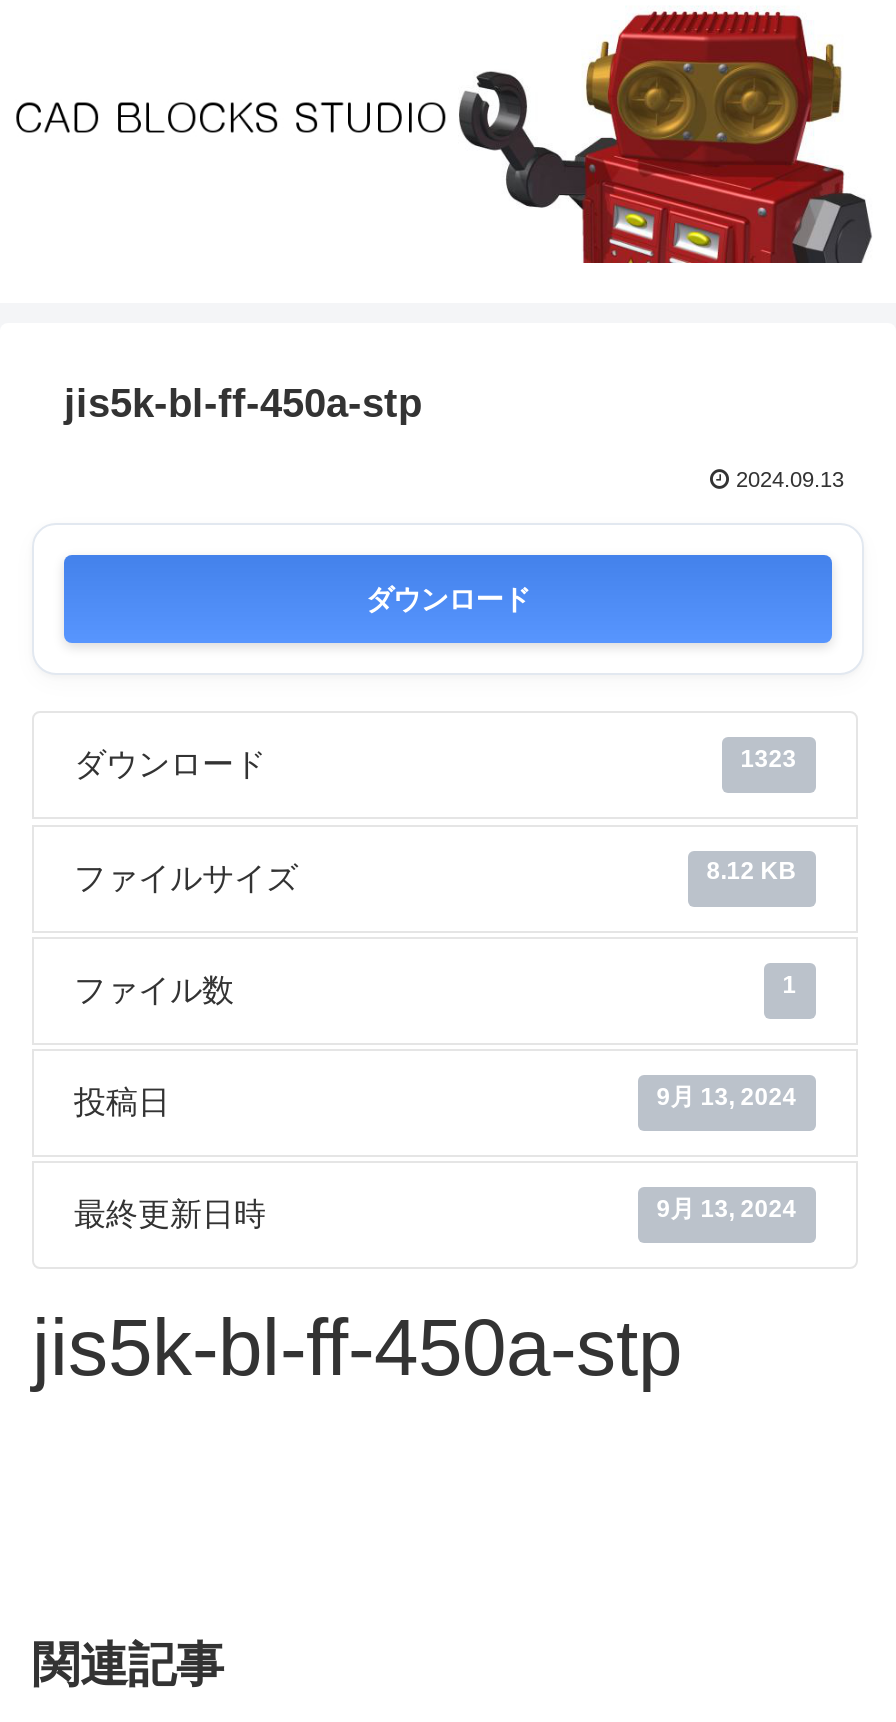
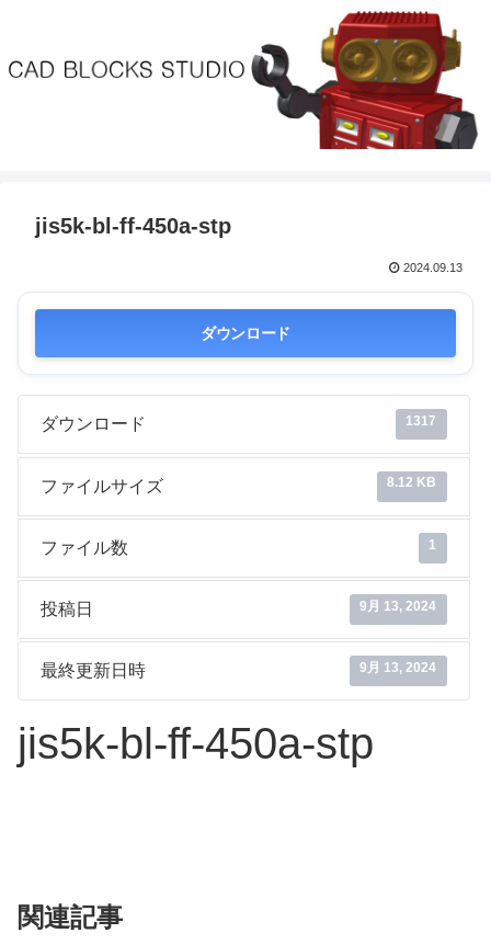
[740,746,796,774] 1323 -> [406,414,436,429] 1317

